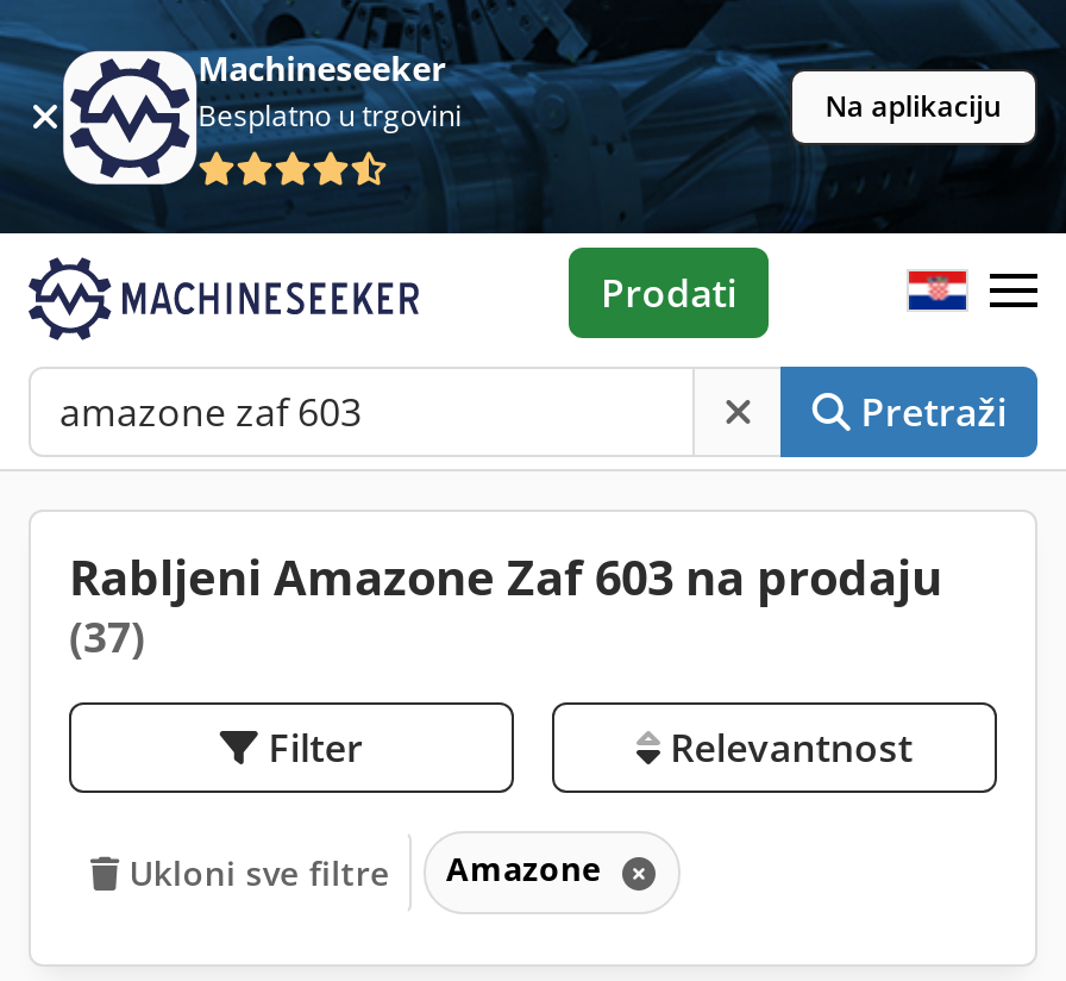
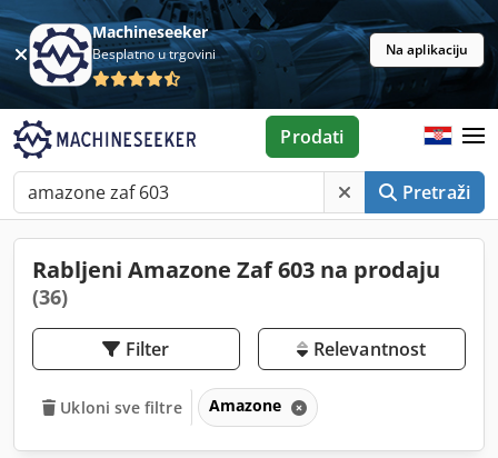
[69,607,145,664] (37) -> [32,283,68,310] (36)

